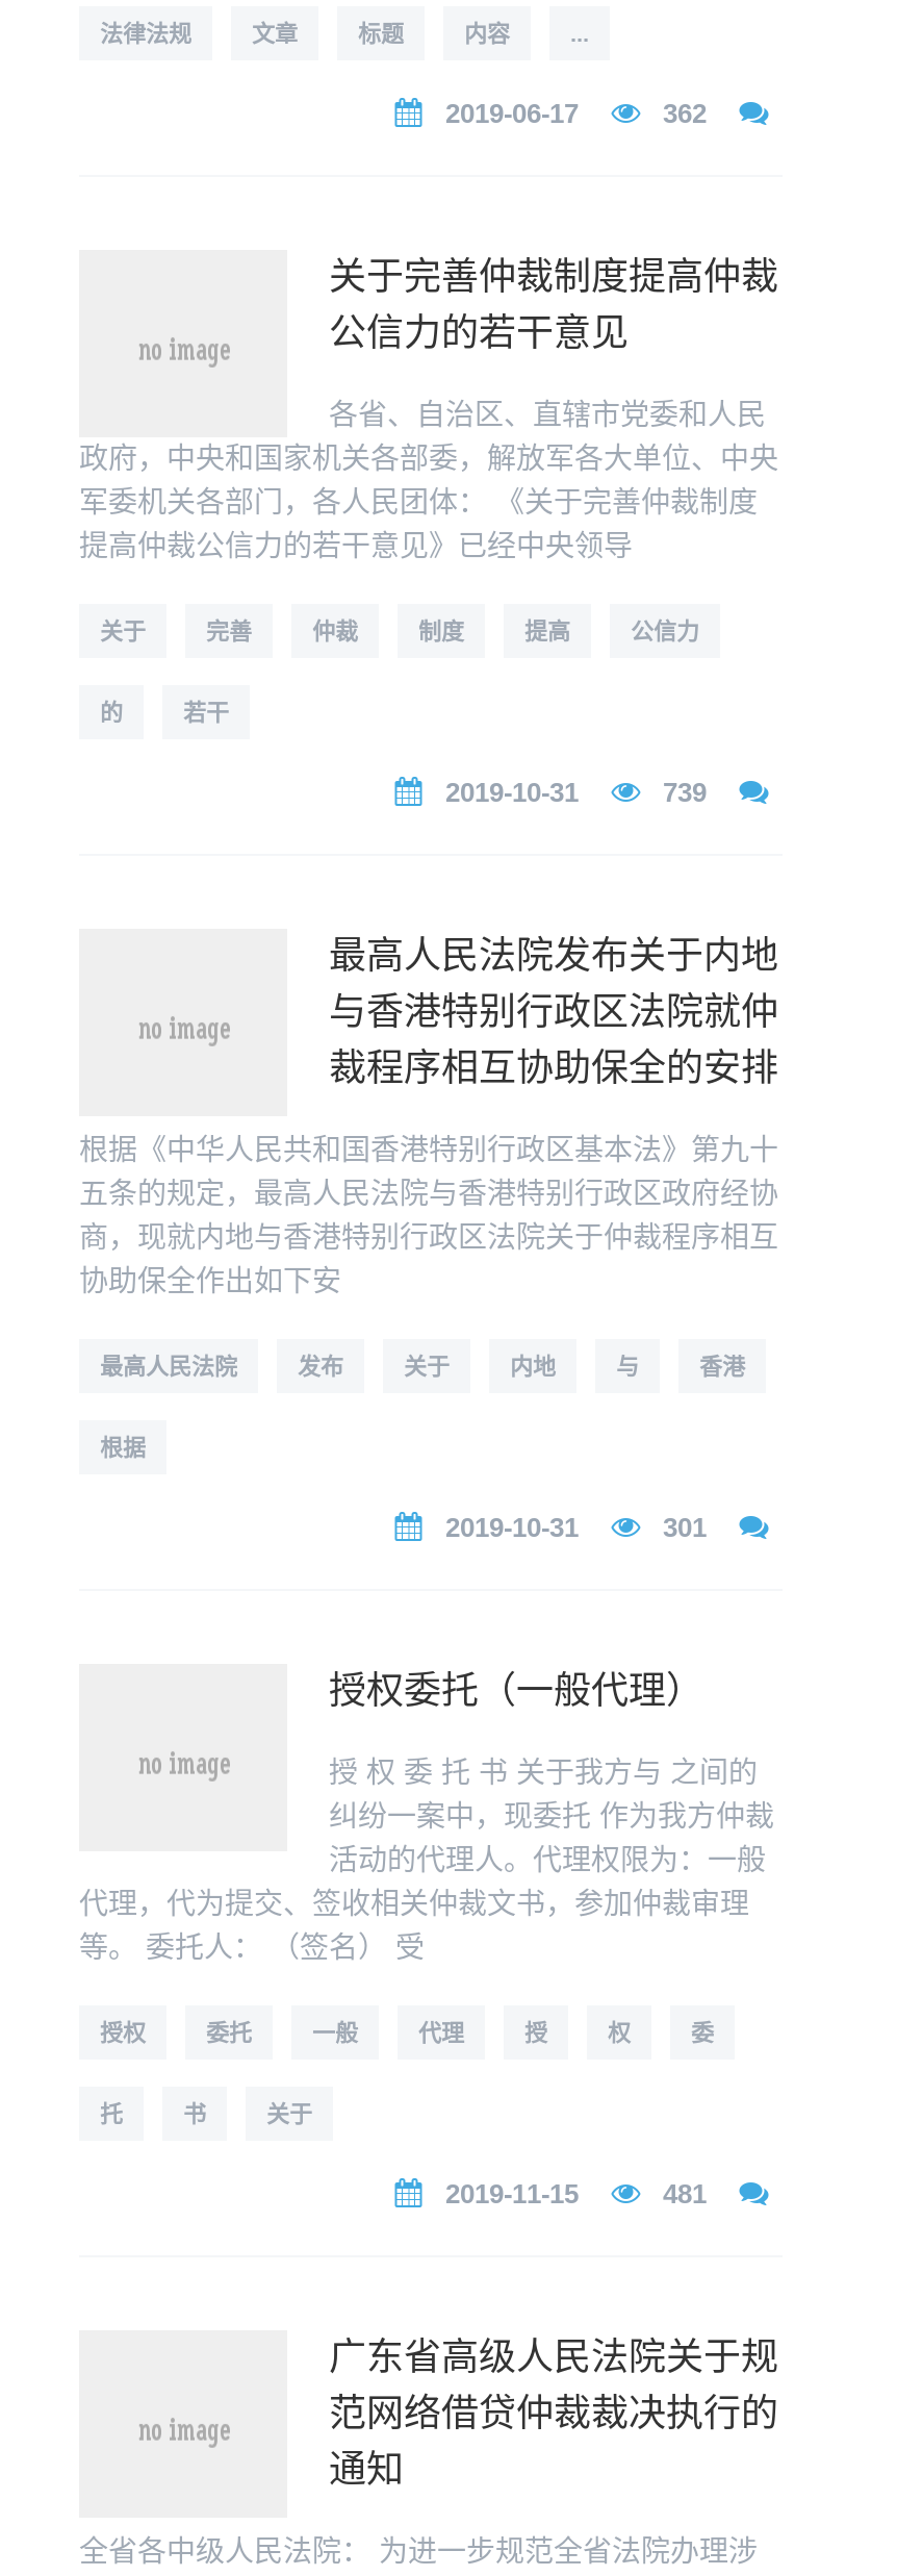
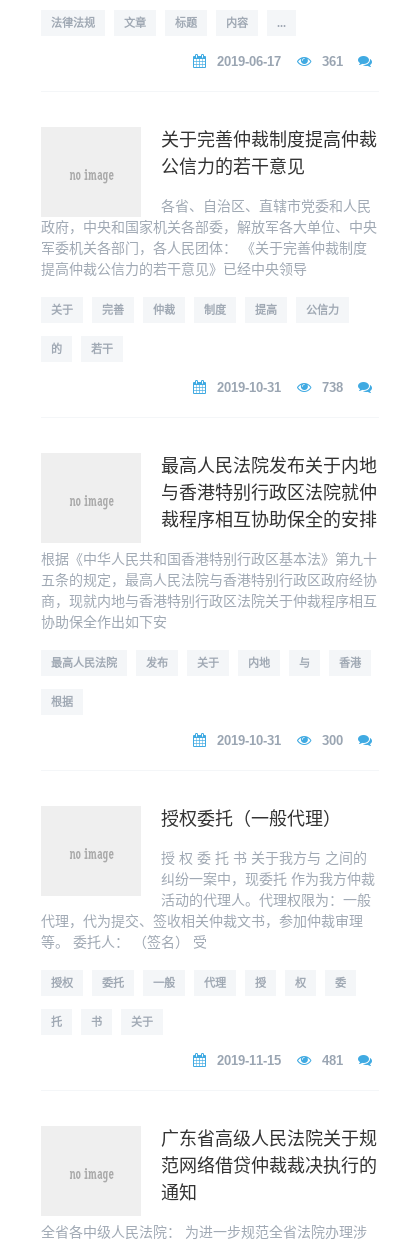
[663,98,707,129] 362 -> [321,54,342,69] 361
[663,777,707,808] 739 -> [321,380,342,395] 738
[663,1512,707,1543] 301 -> [321,733,342,748] 300

